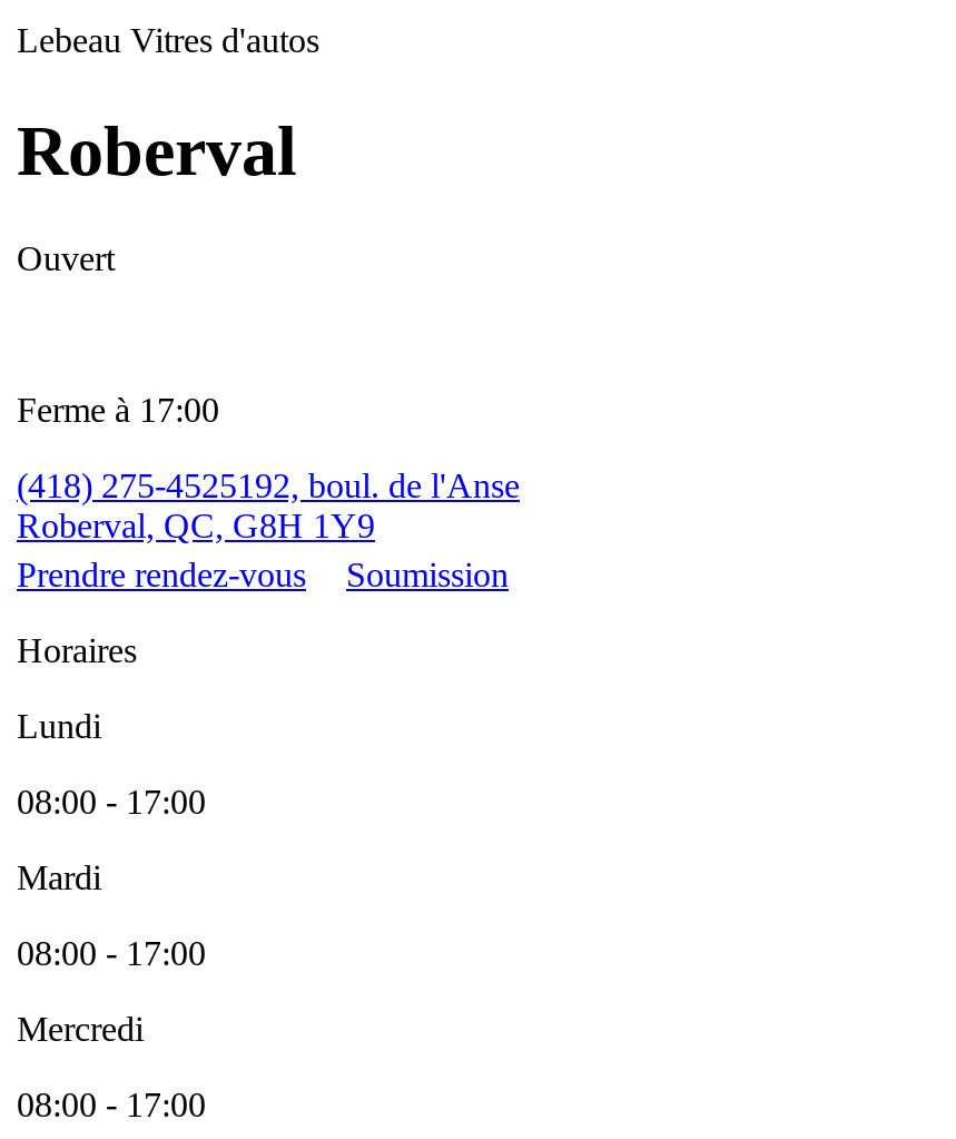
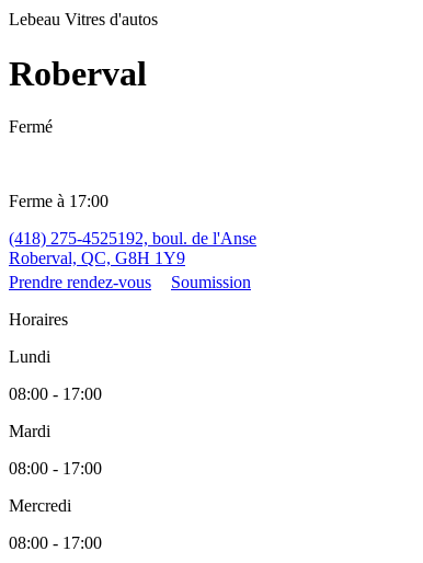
[17,240,115,277] Ouvert -> [9,117,53,136] Fermé

